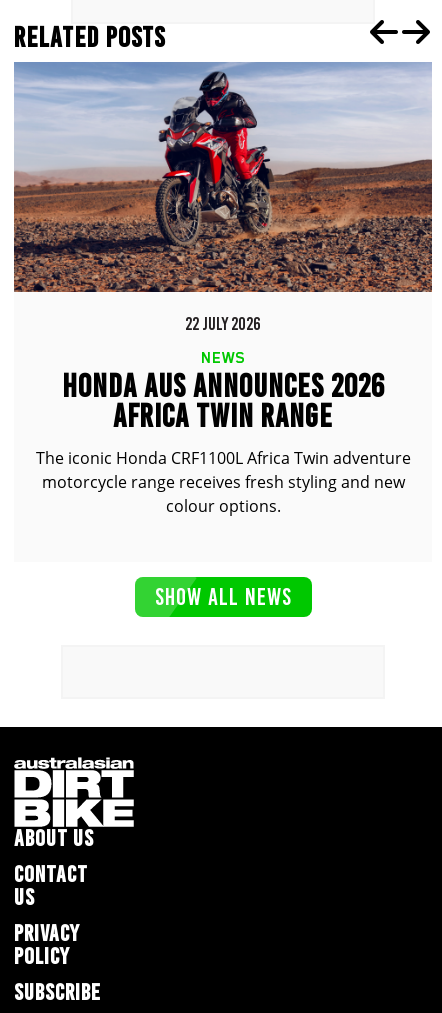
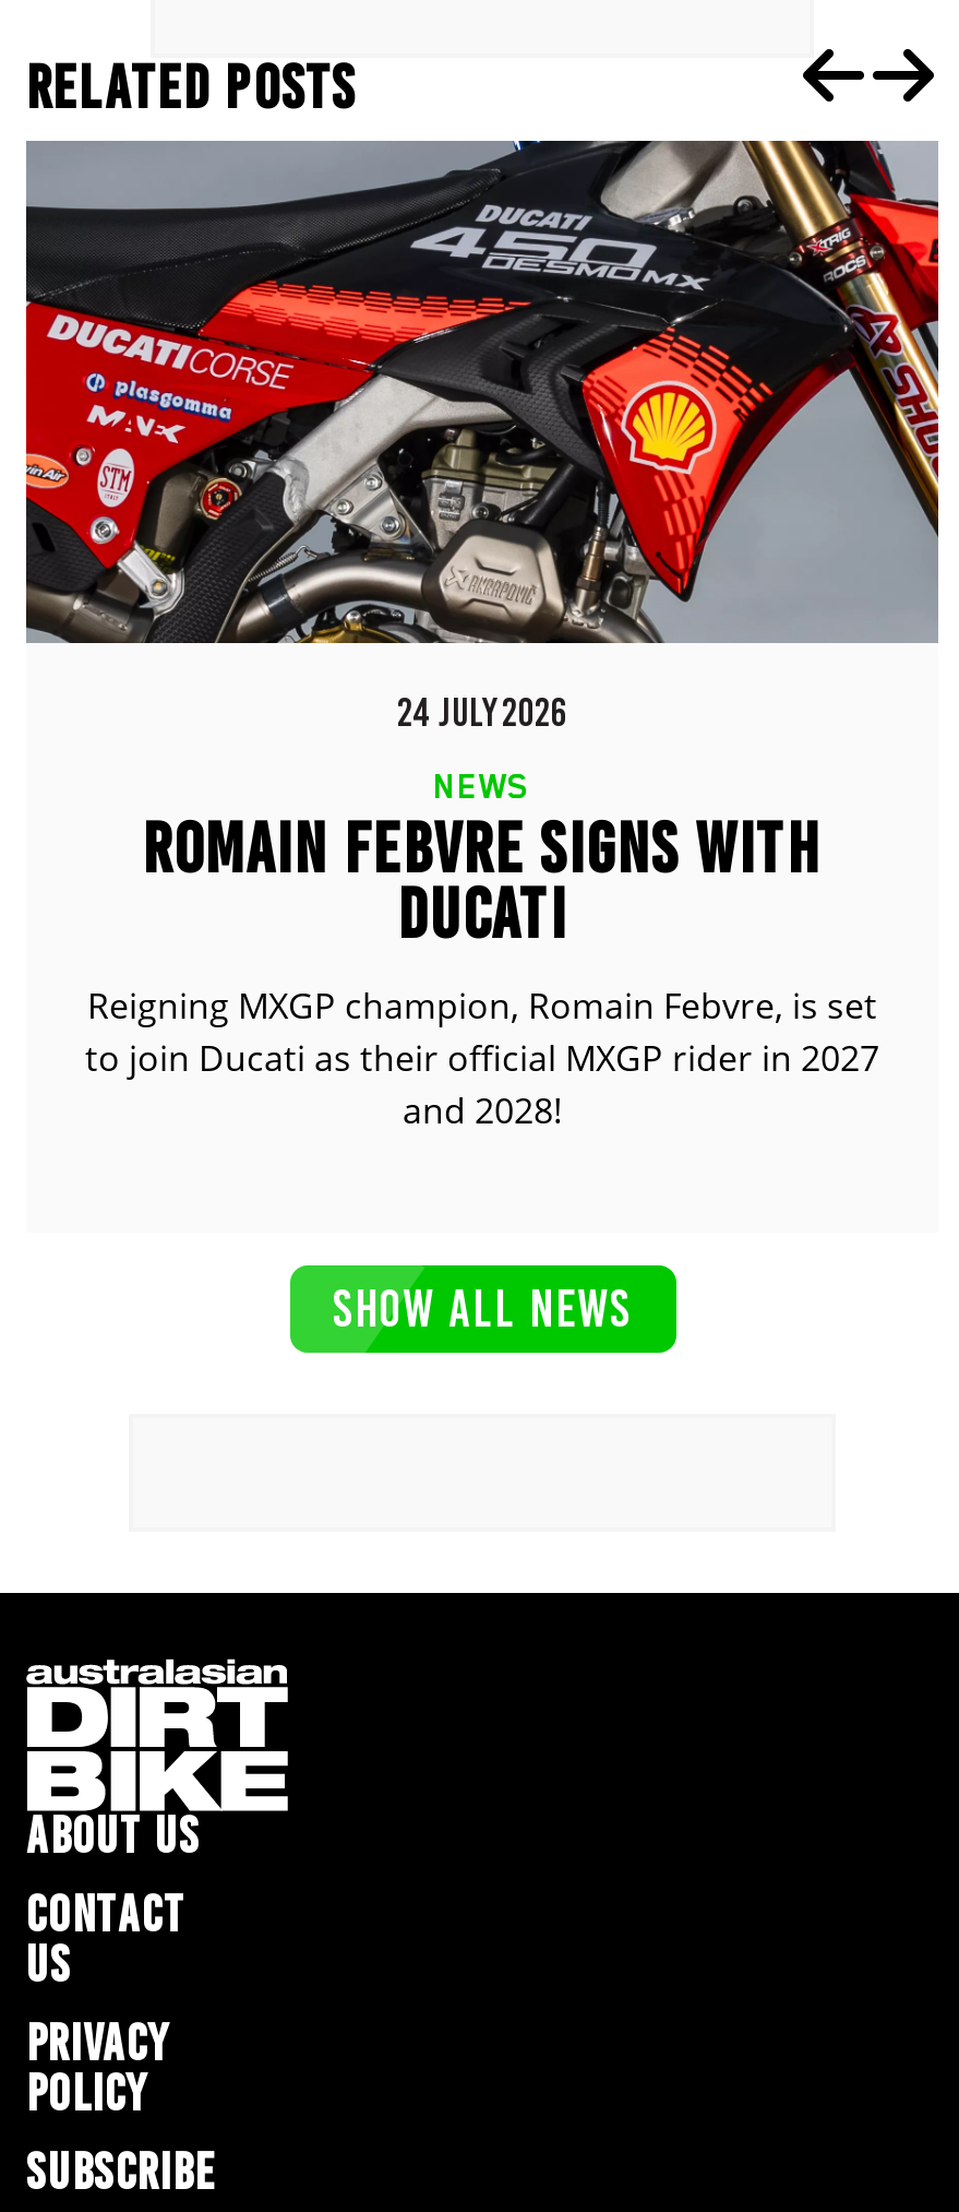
[13,62,433,335] [image] | 22 JULY 2026 -> [24,139,940,737] [image] | 24 JULY 2026
[35,367,410,517] HONDA AUS ANNOUNCES 2026 | AFRICA TWIN RANGE | The iconic Honda CRF1100L Africa Twin adventure | motorcycle range receives fresh styling and new | colour options. -> [85,807,879,1134] ROMAIN FEBVRE SIGNS WITH | DUCATI | Reigning MXGP champion, Romain Febvre, is set | to join Ducati as their official MXGP rider in 2027 | and 2028!

